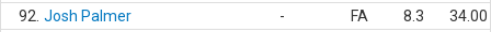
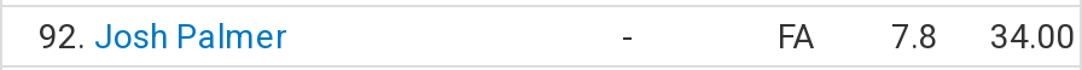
[351,7,488,25] FA 8.3 34.00 -> [778,17,1075,56] FA 7.8 34.00

